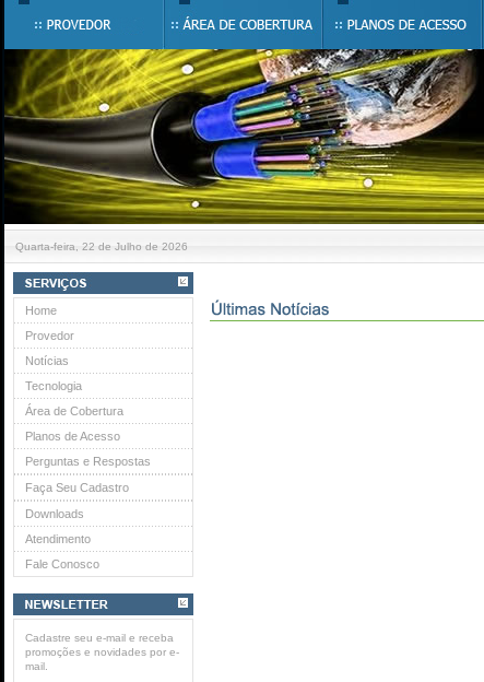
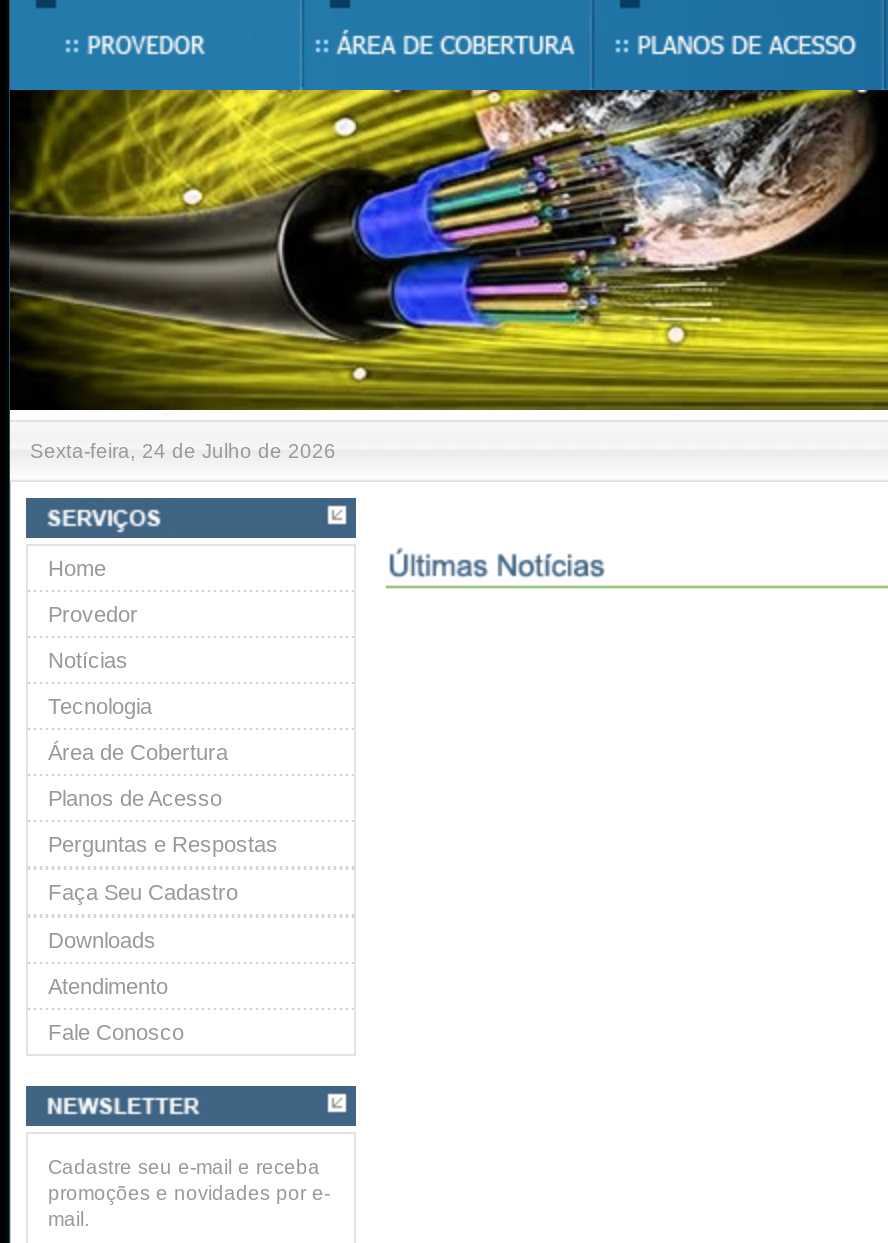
[15,240,188,252] Quarta-feira, 22 de Julho de 2026 -> [30,440,336,462] Sexta-feira, 24 de Julho de 2026

